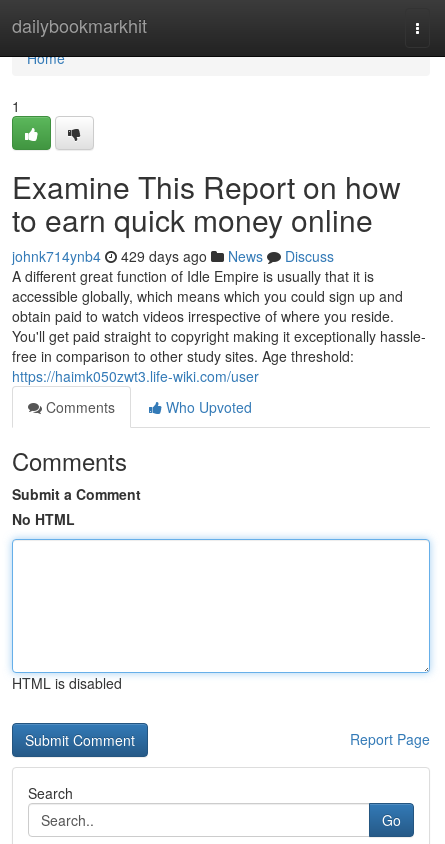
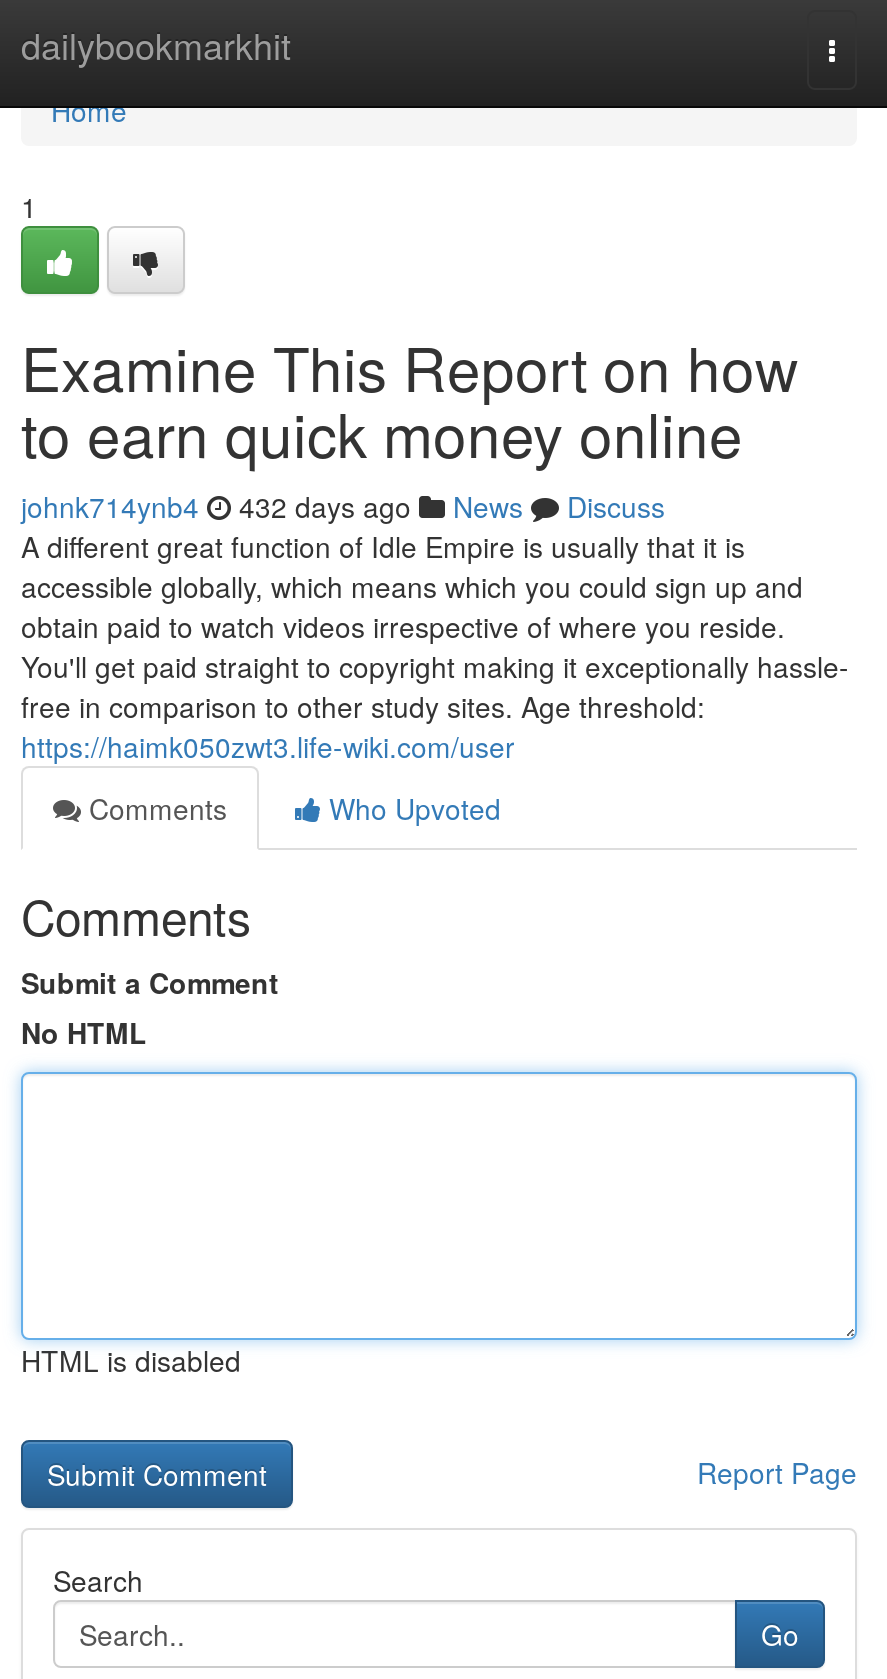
[12,246,334,266] johnk714ynb4 429 days ago News Discuss -> [21,486,665,526] johnk714ynb4 432 days ago News Discuss

